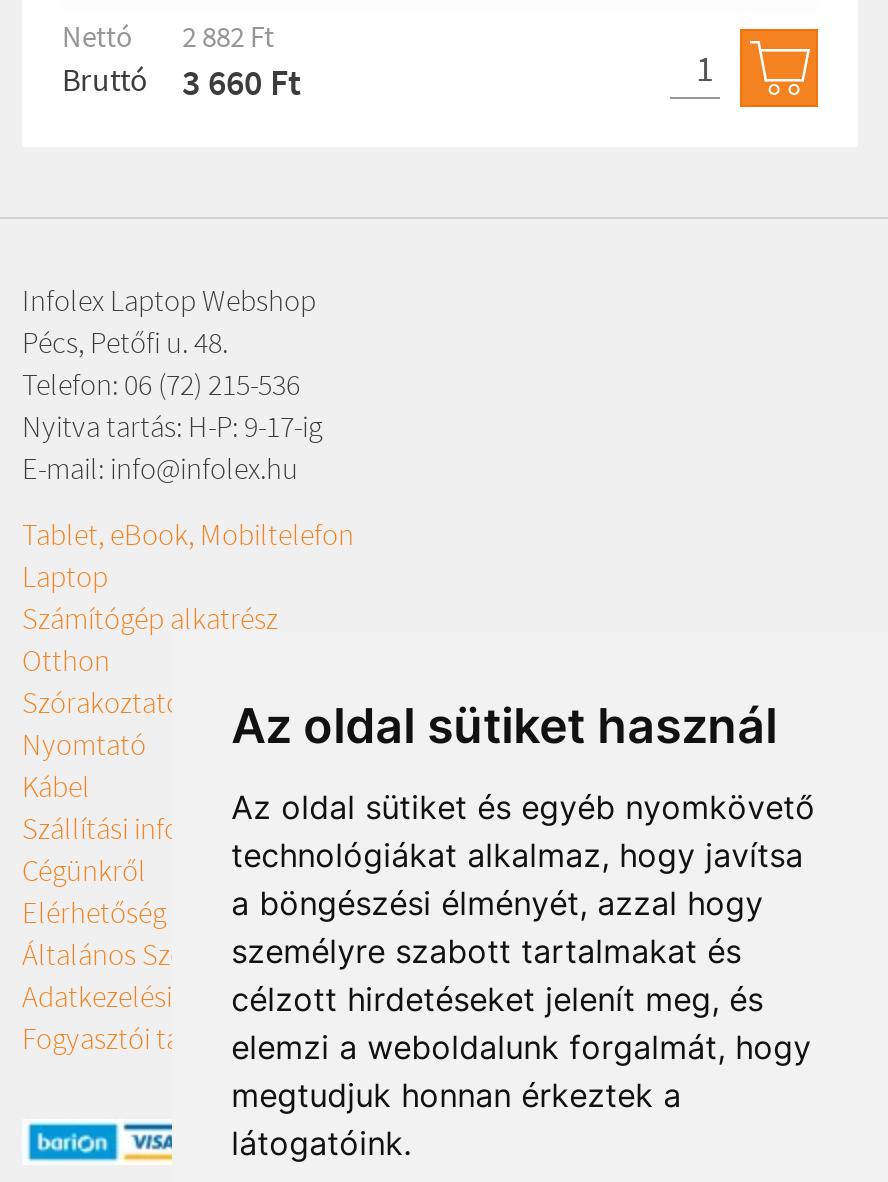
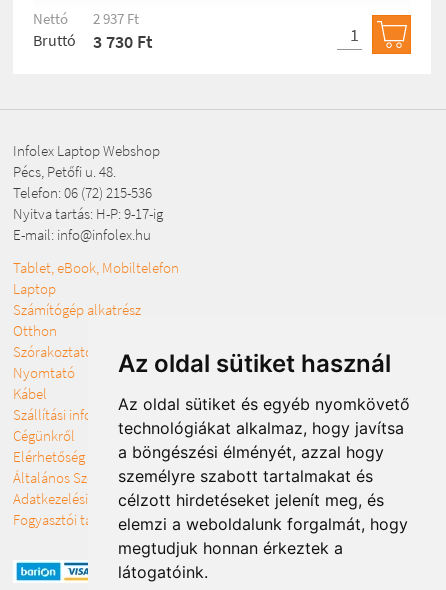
[62,16,274,54] Nettó 2 882 Ft -> [33,9,139,28] Nettó 2 937 Ft
[62,58,302,104] Bruttó 3 660 Ft -> [33,30,153,53] Bruttó 3 730 Ft

